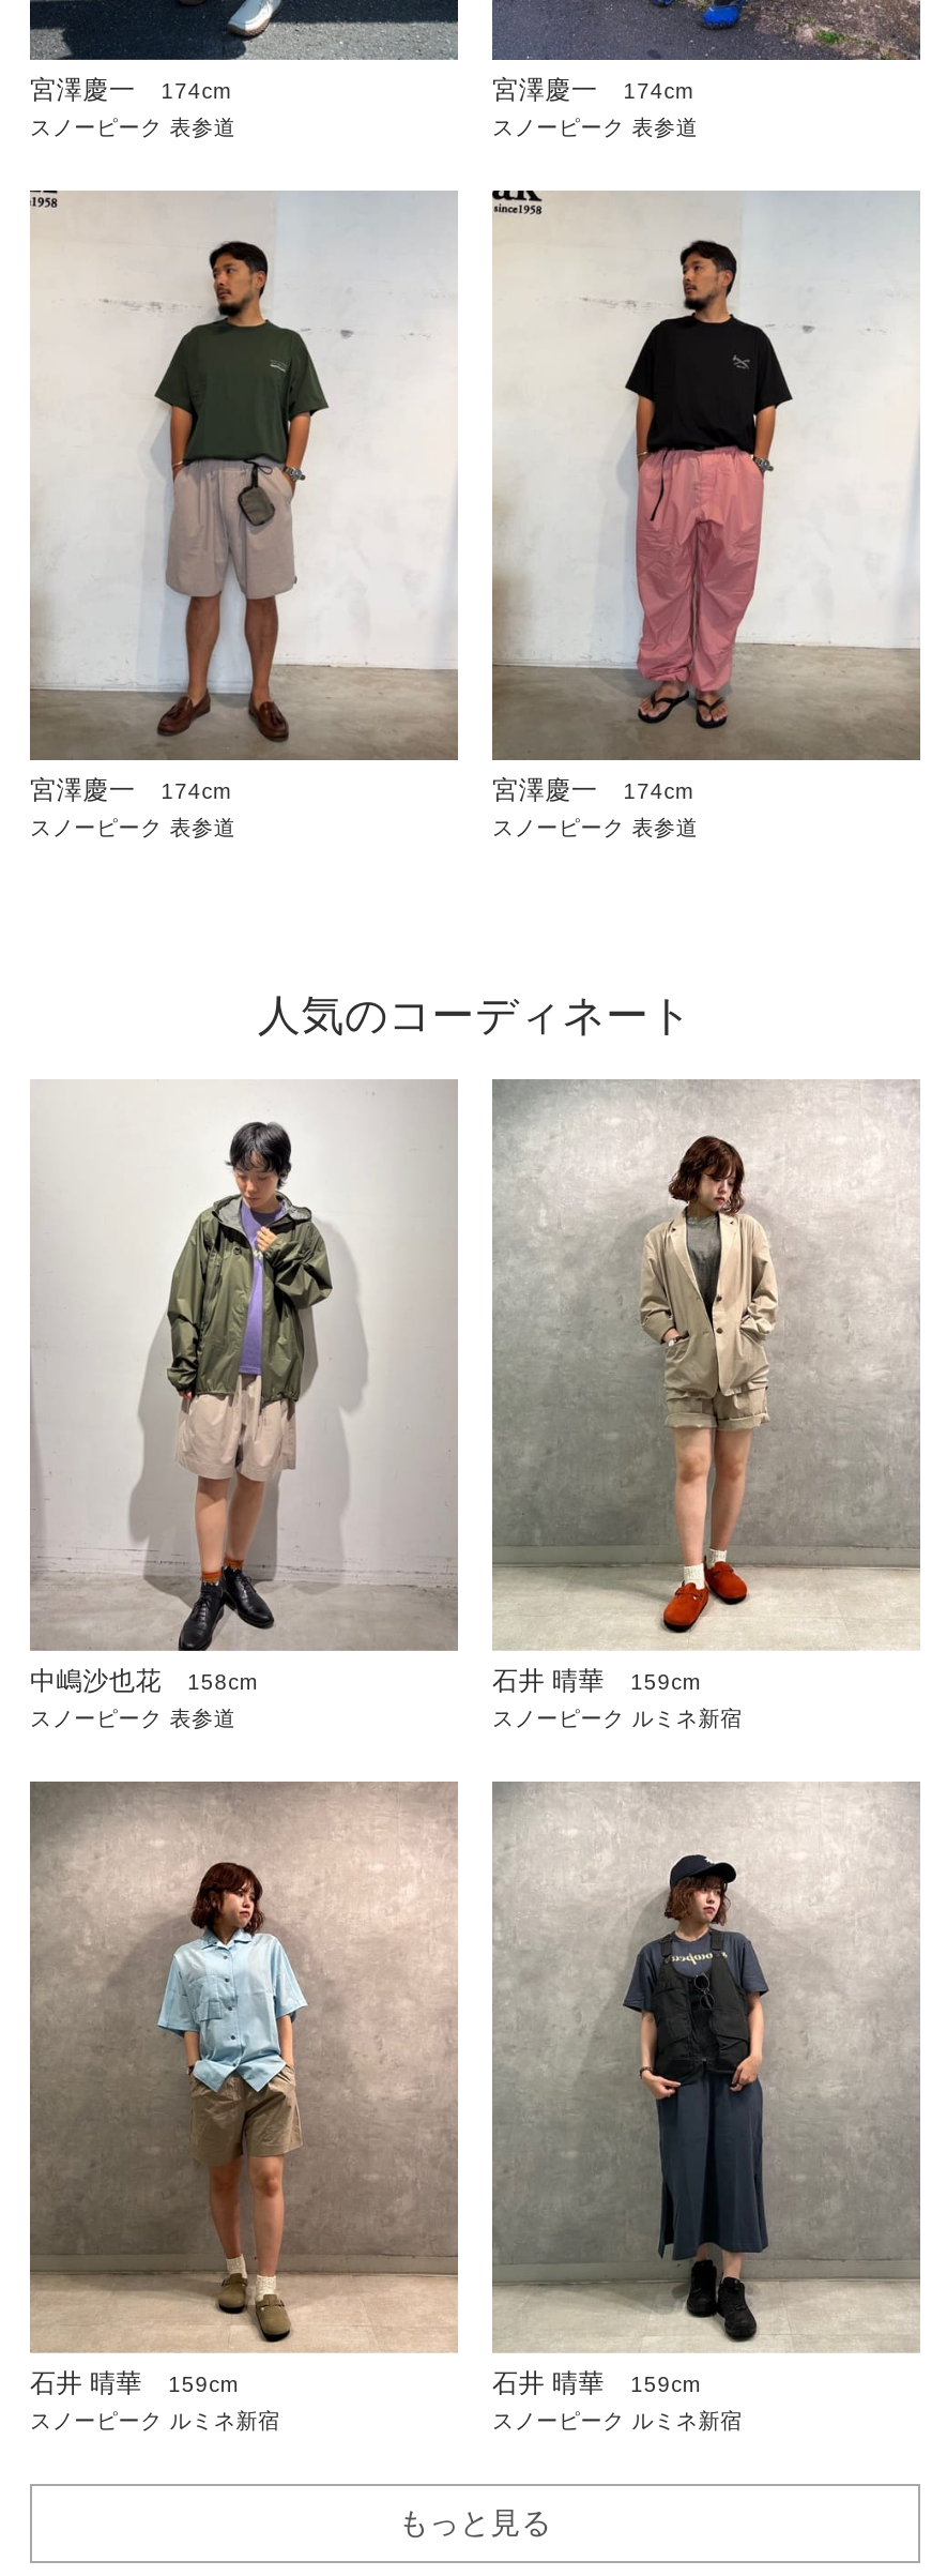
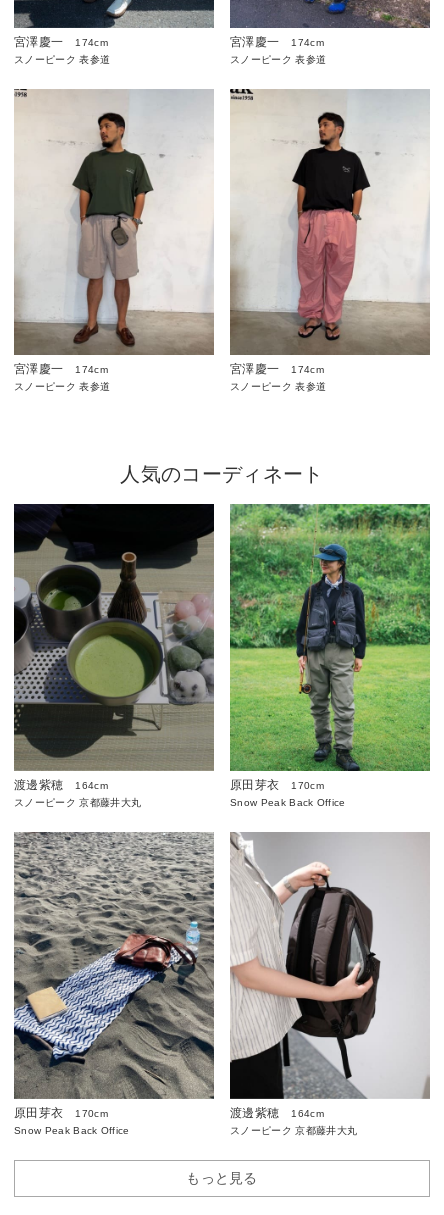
[30,1079,458,1697] [image] | 中嶋沙也花 | 158cm -> [13,503,214,792] [image] | 渡邊紫穂 | 164cm
[492,1079,920,1697] [image] | 石井 晴華 | 159cm -> [230,503,431,792] [image] | 原田芽衣 | 170cm
[30,1707,236,1731] スノーピーク 表参道 -> [14,797,141,808] スノーピーク 京都藤井大丸
[492,1707,742,1731] スノーピーク ルミネ新宿 -> [230,797,346,808] Snow Peak Back Office
[28,1782,460,2399] [image] | 石井 晴華 | 159cm -> [13,833,215,1120] [image] | 原田芽衣 | 170cm
[490,1782,920,2399] [image] | 石井 晴華 | 159cm -> [229,833,430,1120] [image] | 渡邊紫穂 | 164cm
[30,2410,280,2433] スノーピーク ルミネ新宿 -> [14,1125,130,1136] Snow Peak Back Office
[492,2410,742,2433] スノーピーク ルミネ新宿 -> [230,1125,357,1136] スノーピーク 京都藤井大丸

